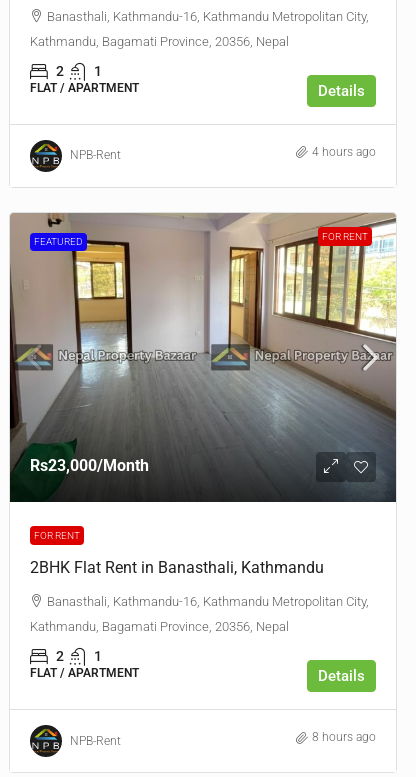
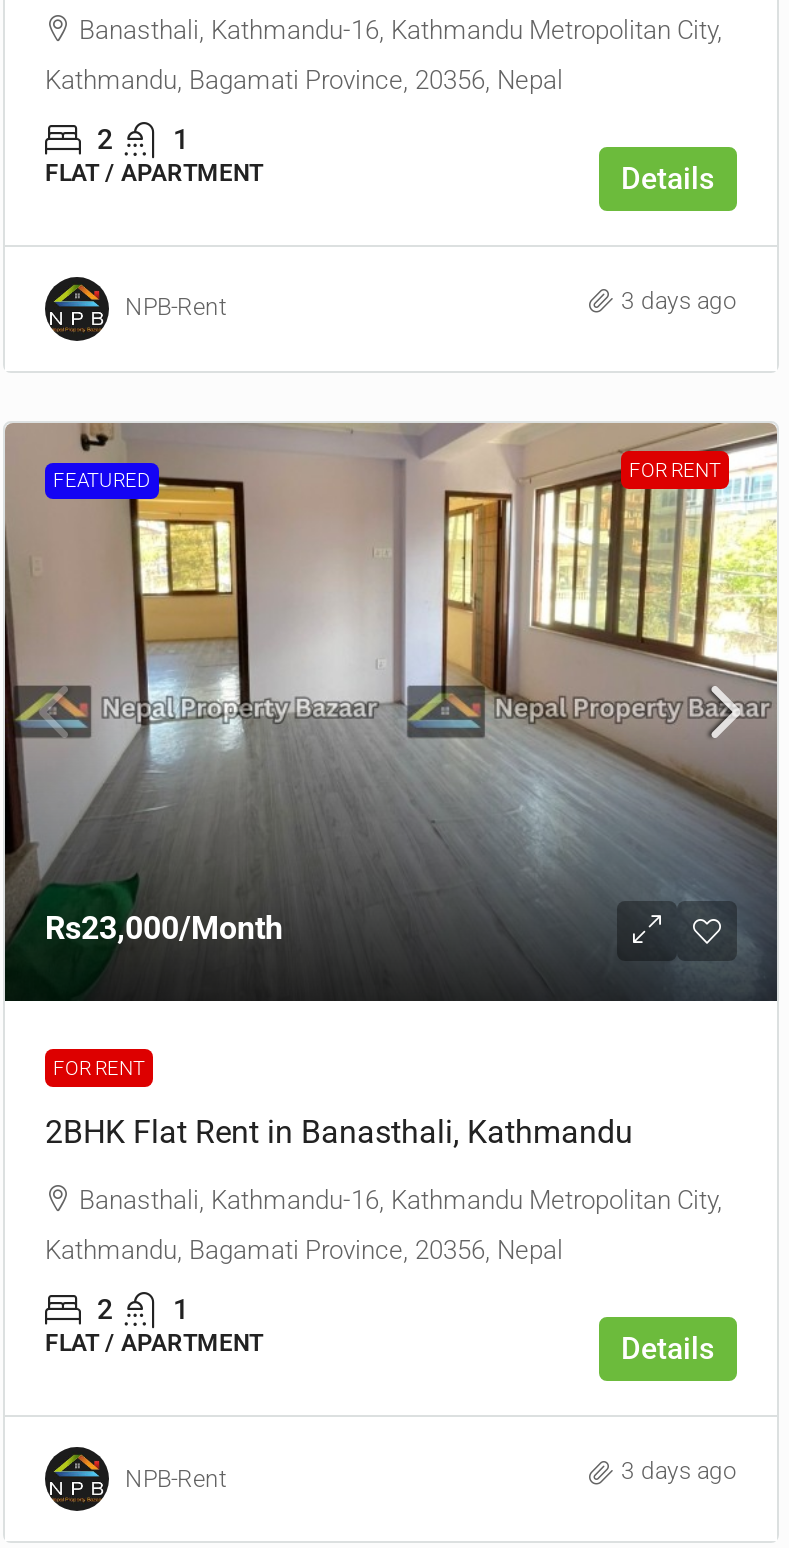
[312,145,376,159] 4 hours ago -> [621,287,737,315] 3 days ago
[312,730,376,744] 8 hours ago -> [621,1458,737,1486] 3 days ago

